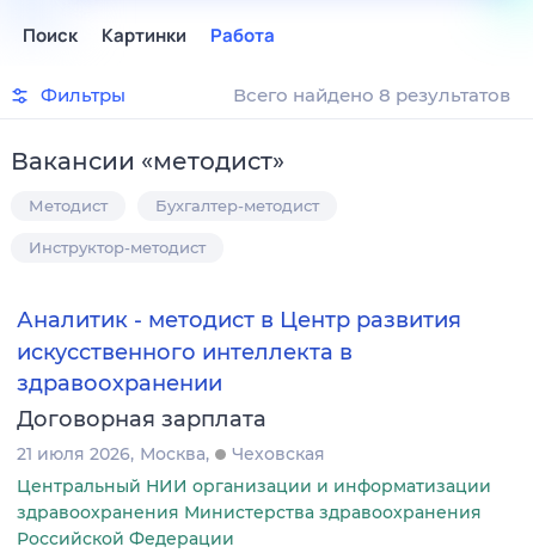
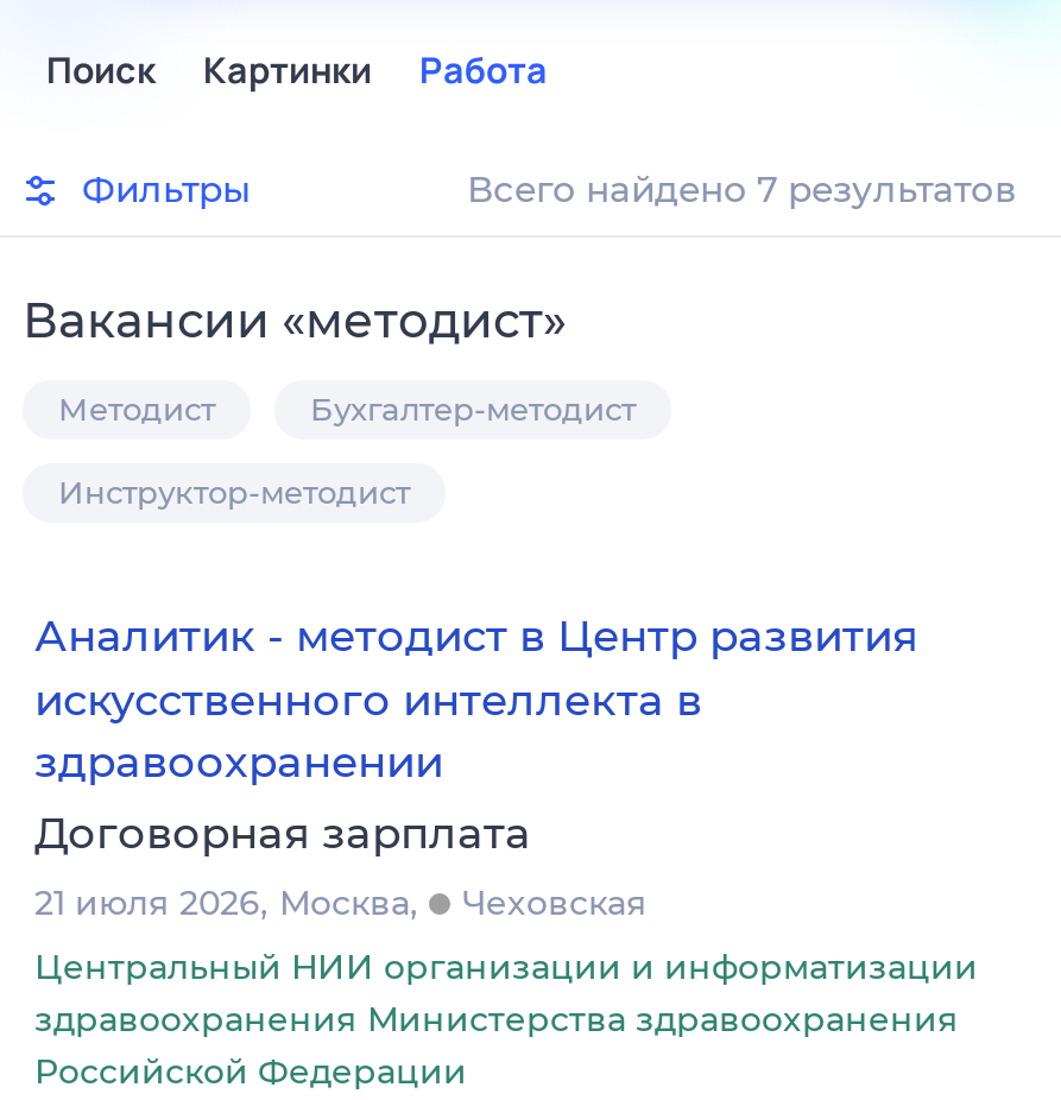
[233,84,510,106] Всего найдено 8 результатов -> [467,166,1016,211] Всего найдено 7 результатов

